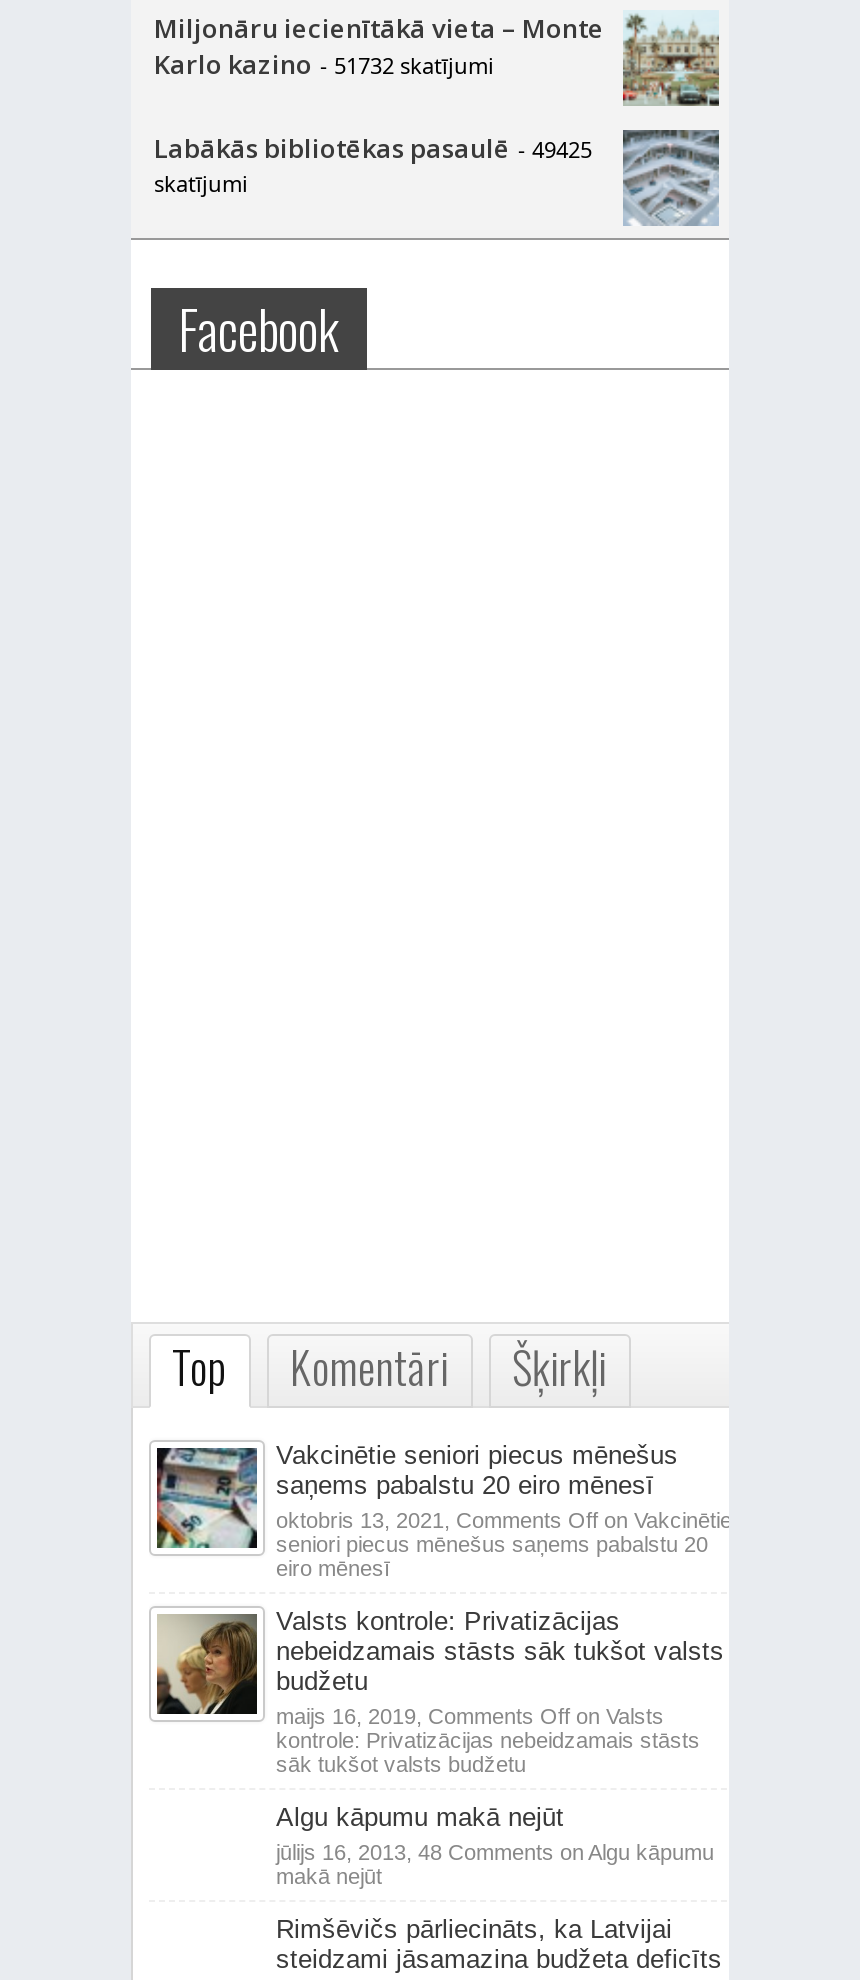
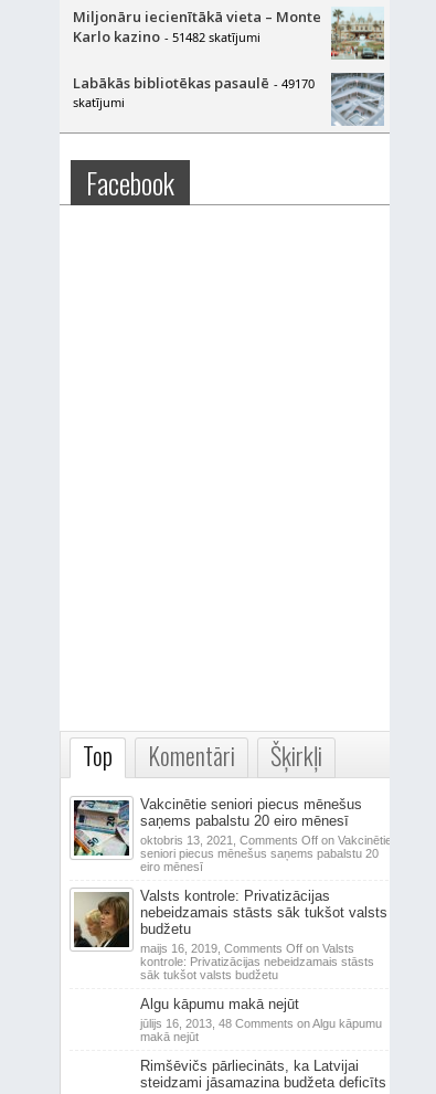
[154,46,494,82] Karlo kazino - 51732 skatījumi -> [72,27,260,47] Karlo kazino - 51482 skatījumi
[154,130,592,166] Labākās bibliotēkas pasaulē - 49425 -> [72,73,314,93] Labākās bibliotēkas pasaulē - 49170

